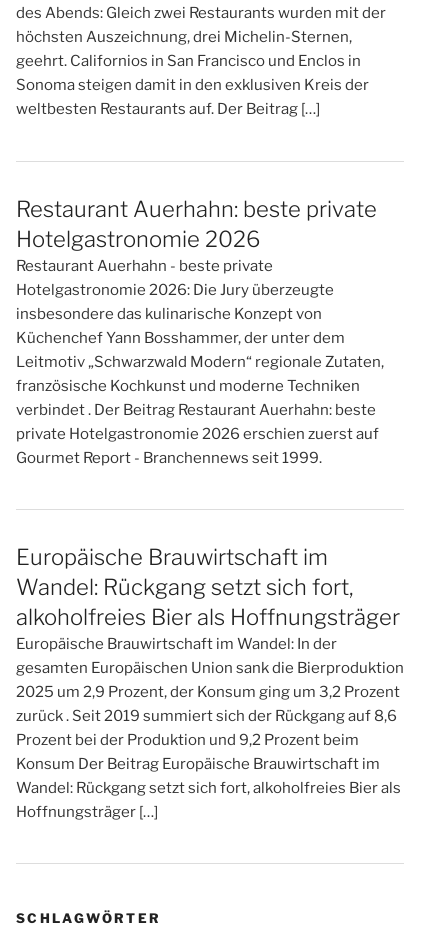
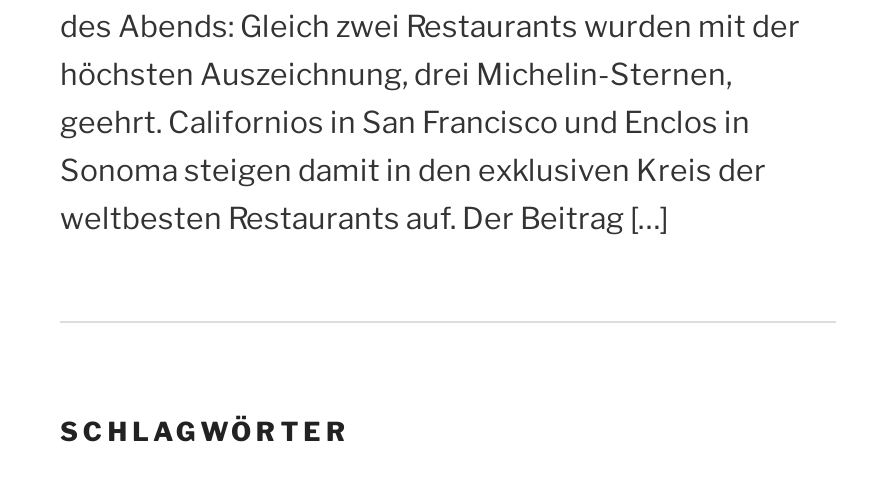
[16,196,384,467] Restaurant Auerhahn: beste private | Hotelgastronomie 2026 | Restaurant Auerhahn - beste private | Hotelgastronomie 2026: Die Jury überzeugte | insbesondere das kulinarische Konzept von | Küchenchef Yann Bosshammer, der unter dem | Leitmotiv „Schwarzwald Modern“ regionale Zutaten, | französische Kochkunst und moderne Techniken | verbindet . Der Beitrag Restaurant Auerhahn: beste | private Hotelgastronomie 2026 erschien zuerst auf | Gourmet Report - Branchennews seit 1999. -> none
[16,544,404,821] Europäische Brauwirtschaft im | Wandel: Rückgang setzt sich fort, | alkoholfreies Bier als Hoffnungsträger | Europäische Brauwirtschaft im Wandel: In der | gesamten Europäischen Union sank die Bierproduktion | 2025 um 2,9 Prozent, der Konsum ging um 3,2 Prozent | zurück . Seit 2019 summiert sich der Rückgang auf 8,6 | Prozent bei der Produktion und 9,2 Prozent beim | Konsum Der Beitrag Europäische Brauwirtschaft im | Wandel: Rückgang setzt sich fort, alkoholfreies Bier als | Hoffnungsträger […] -> none

